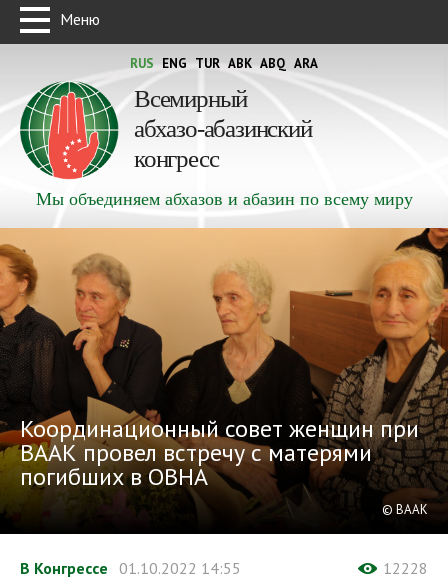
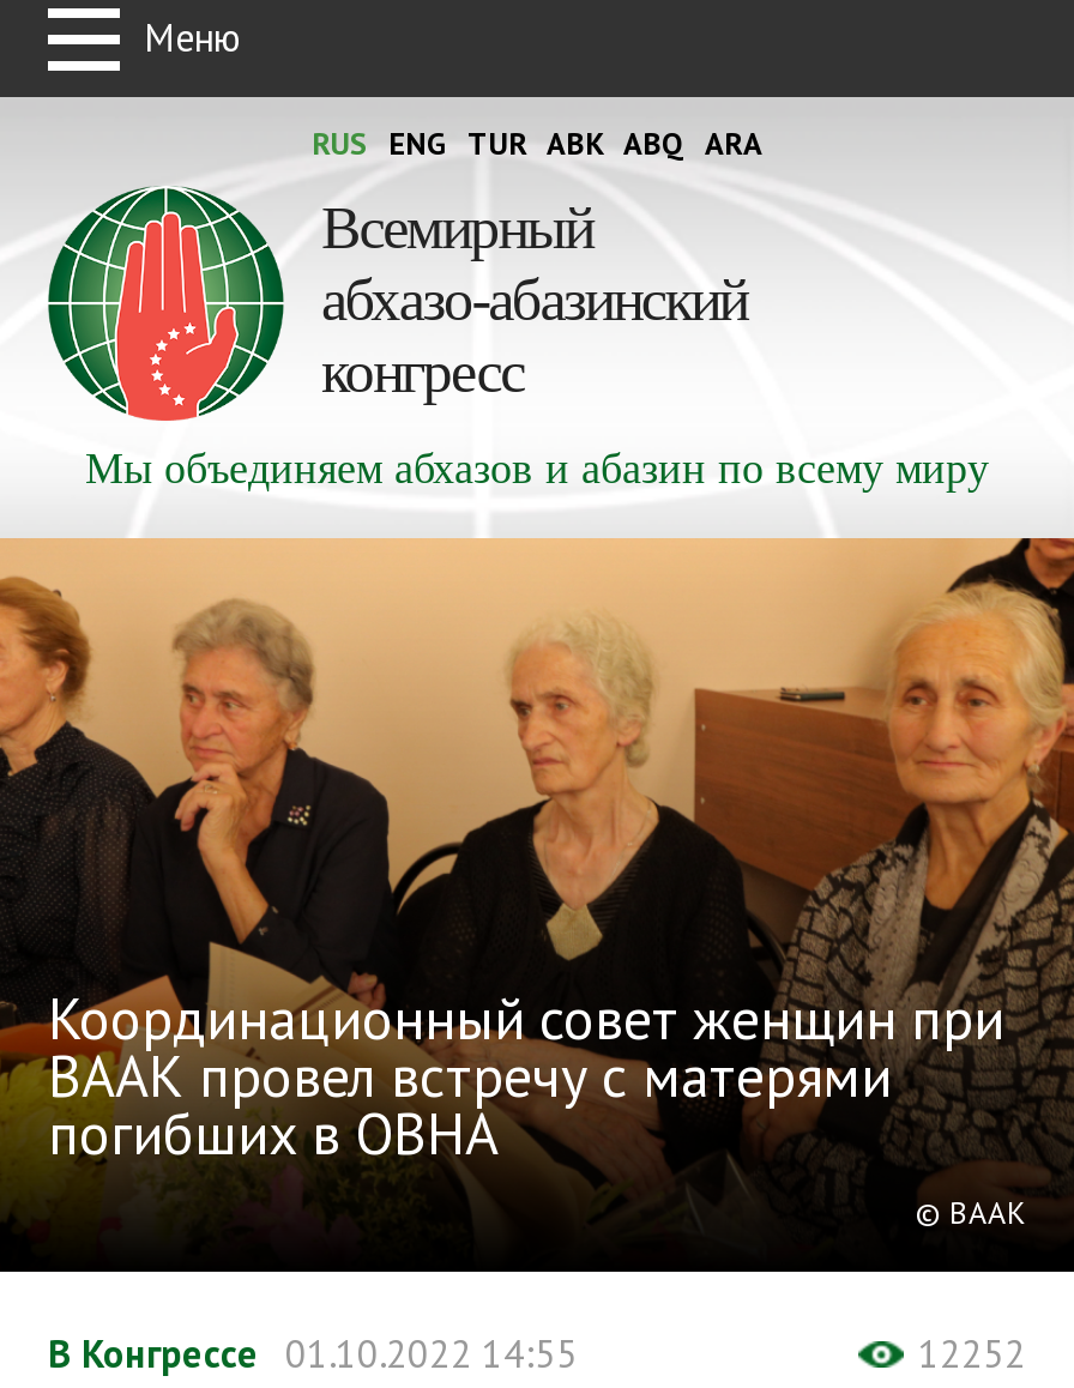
[383,558,428,578] 12228 -> [918,1329,1026,1377] 12252

